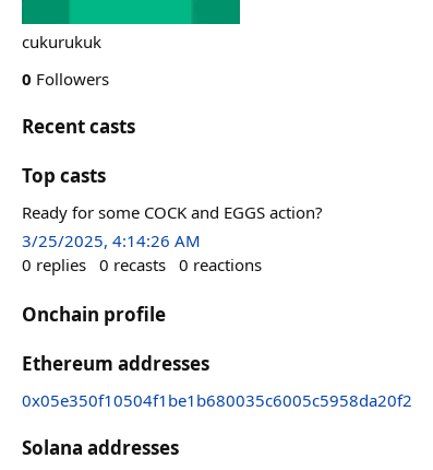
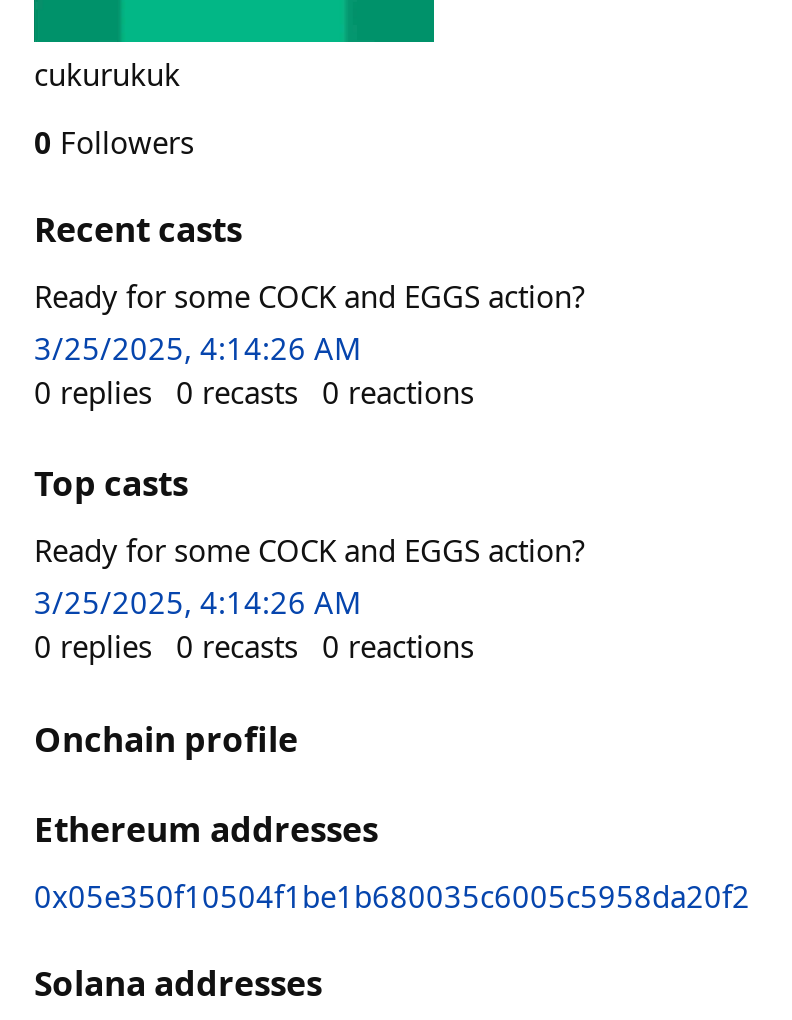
none -> [34,276,586,412] Ready for some COCK and EGGS action? | 3/25/2025, 4:14:26 AM | 0 replies 0 recasts 0 reactions

